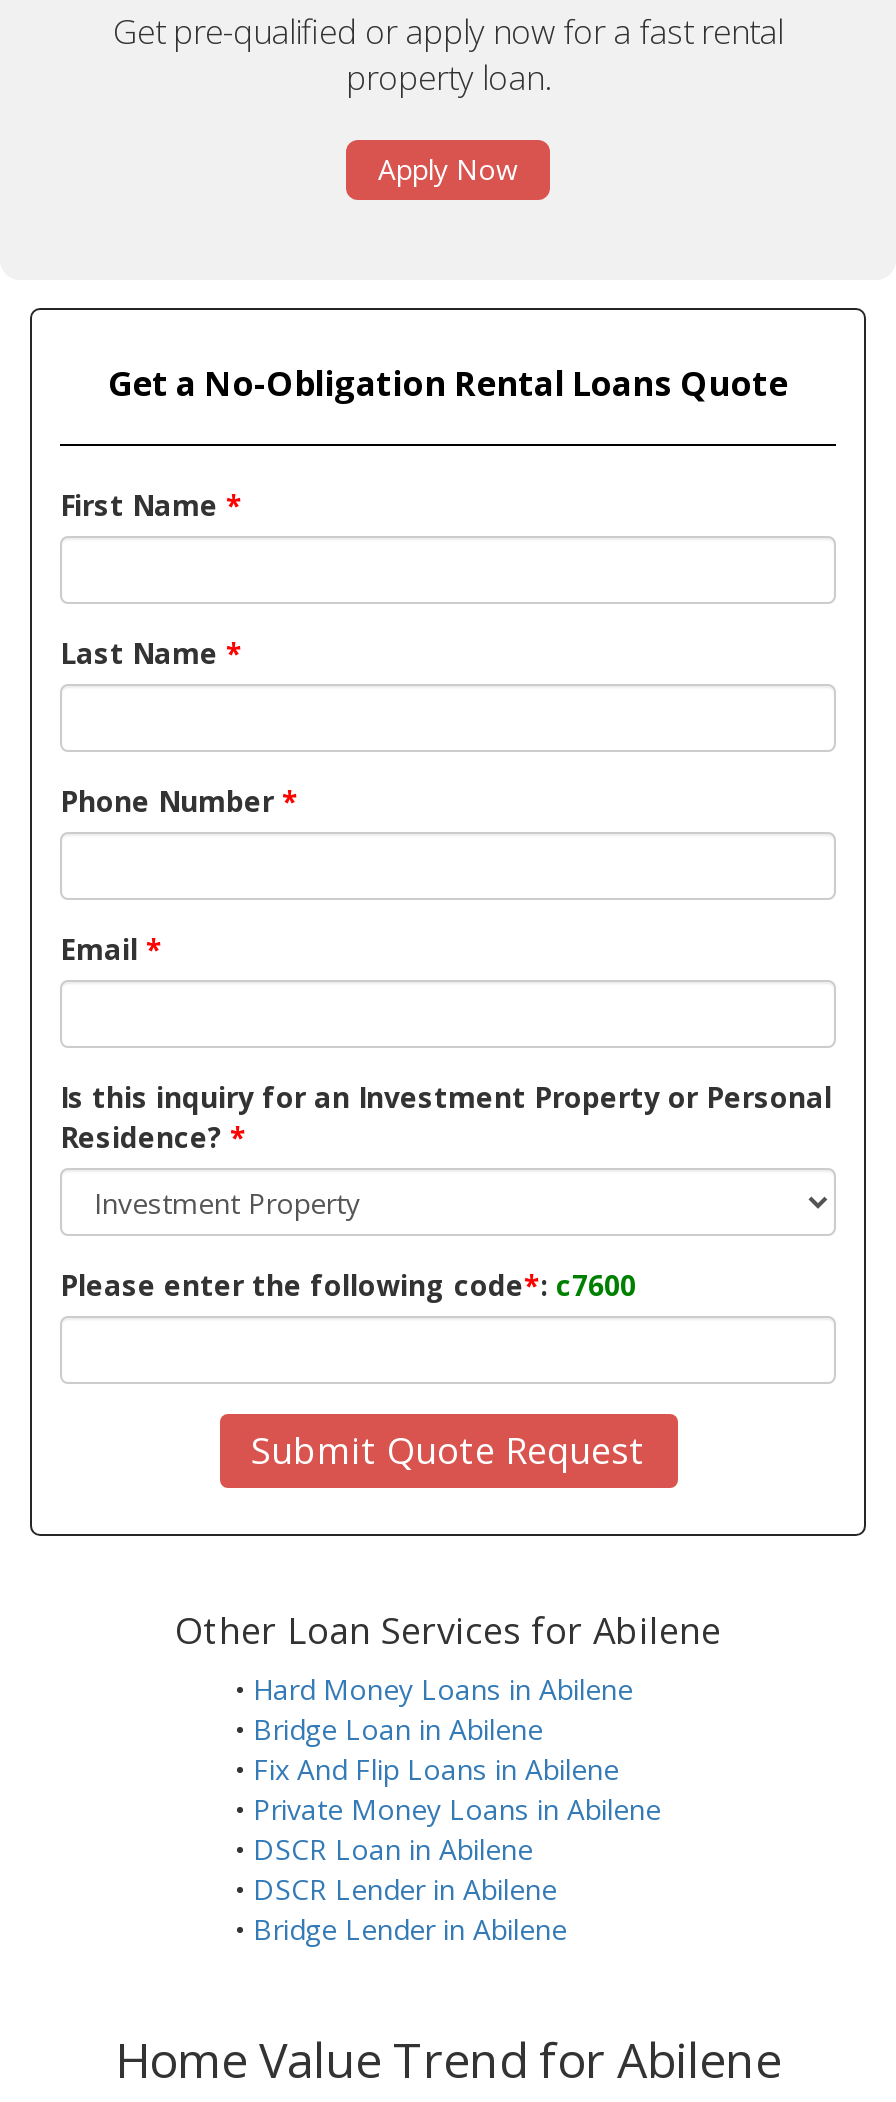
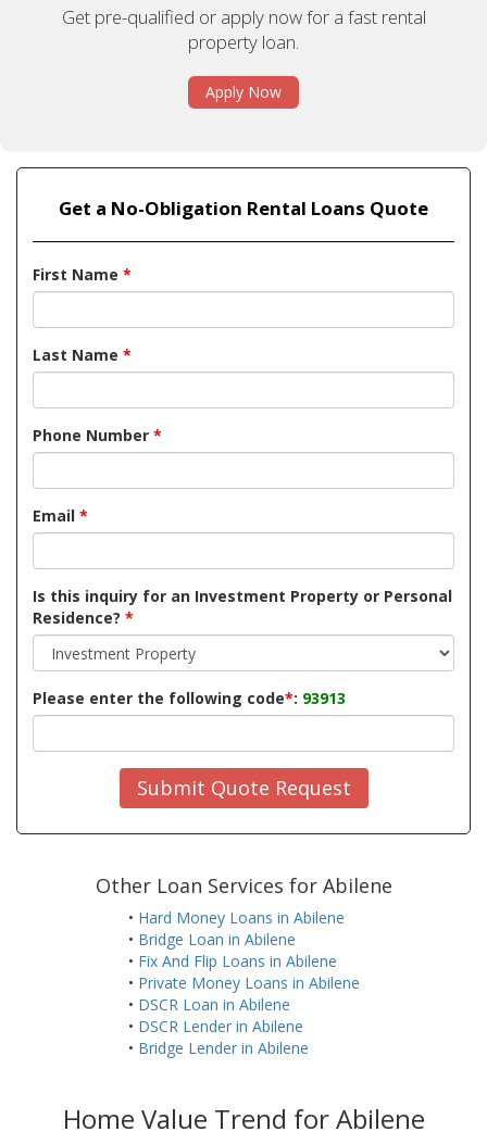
[60,1267,636,1305] Please enter the following code*: c7600 -> [33,688,346,709] Please enter the following code*: 93913

